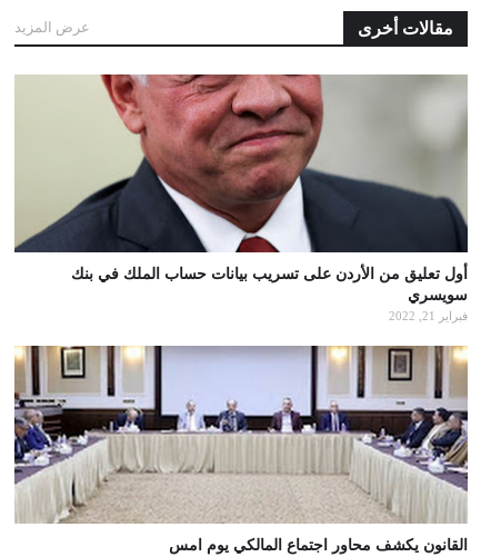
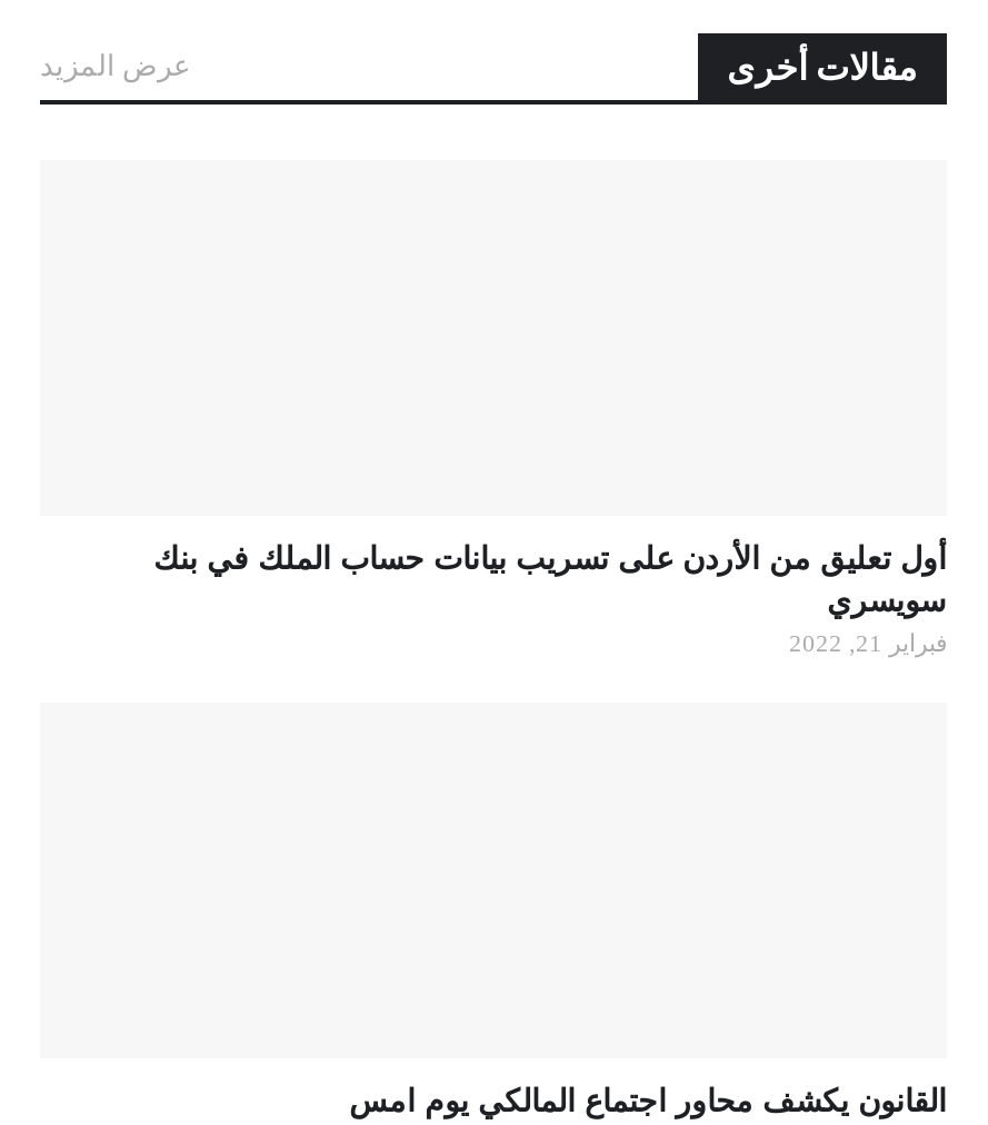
[13,73,469,253] [image] -> none
[13,345,469,525] [image] -> none

